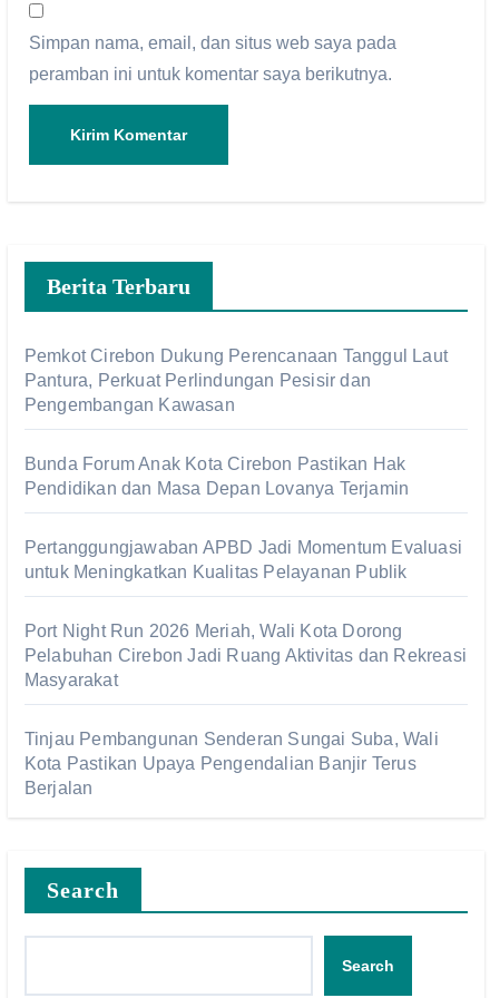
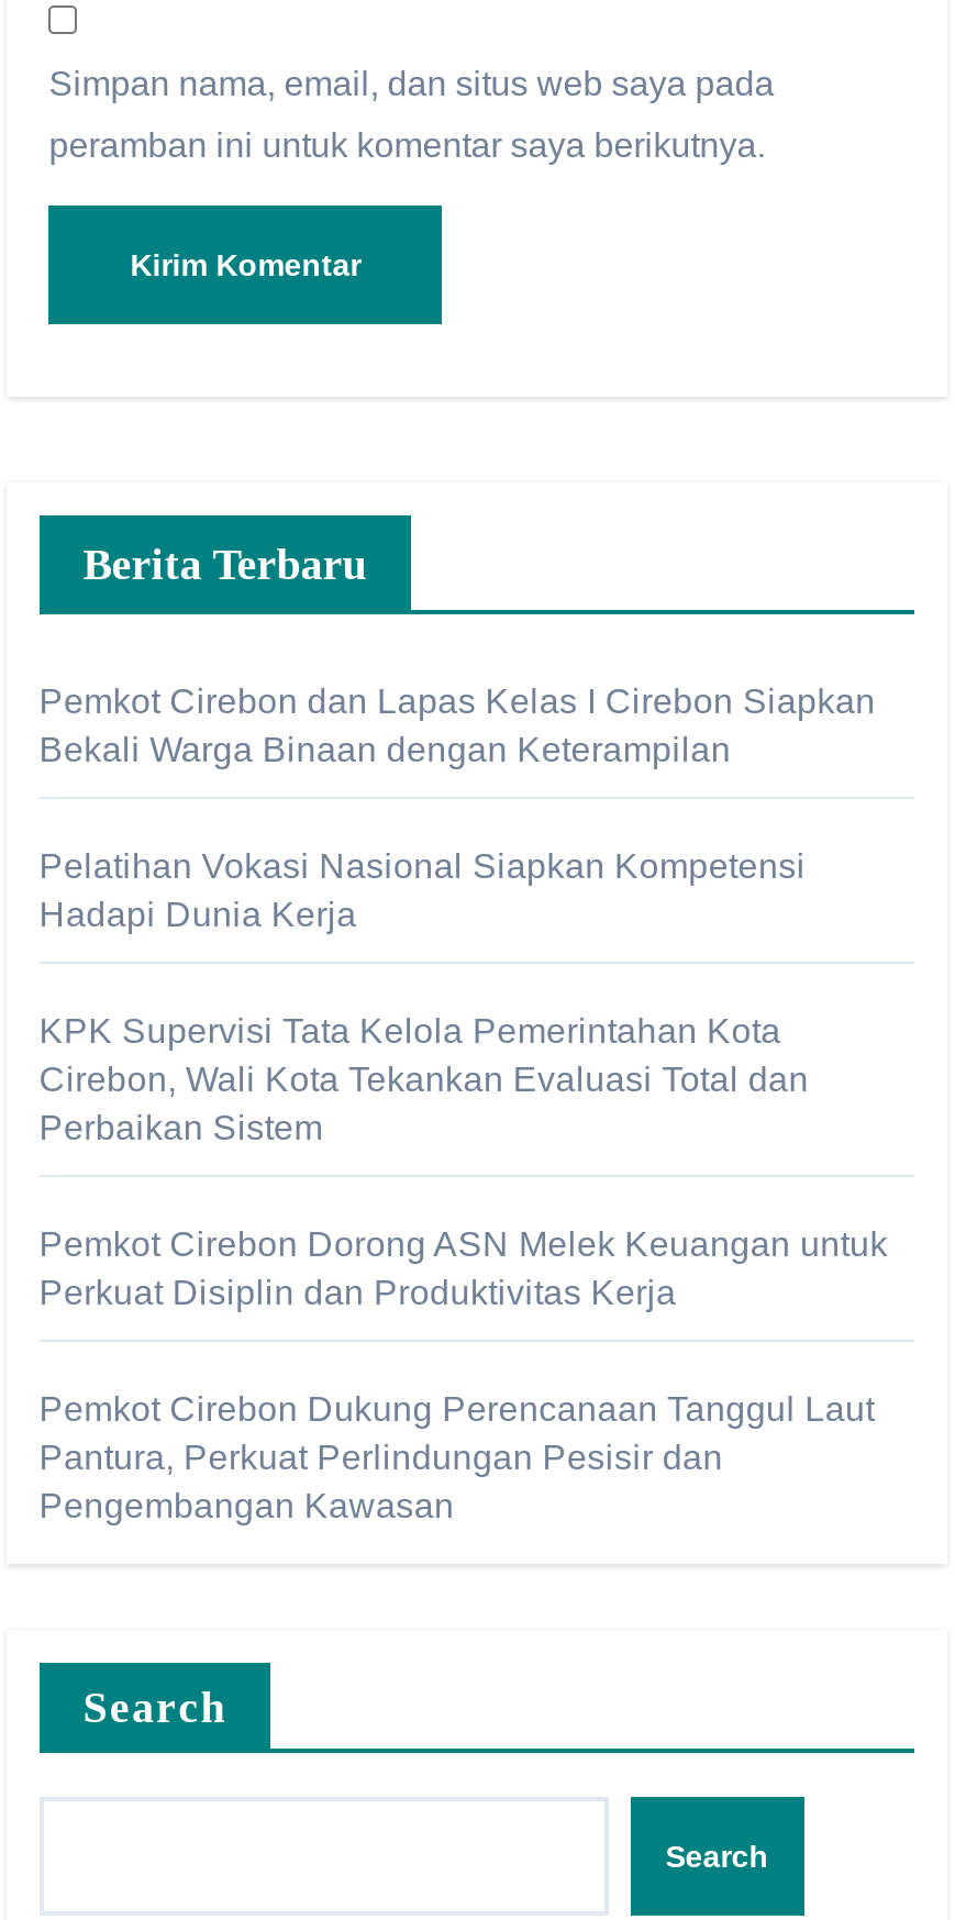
none -> [39,683,888,1312] Pemkot Cirebon dan Lapas Kelas I Cirebon Siapkan | Bekali Warga Binaan dengan Keterampilan | Pelatihan Vokasi Nasional Siapkan Kompetensi | Hadapi Dunia Kerja | KPK Supervisi Tata Kelola Pemerintahan Kota | Cirebon, Wali Kota Tekankan Evaluasi Total dan | Perbaikan Sistem | Pemkot Cirebon Dorong ASN Melek Keuangan untuk | Perkuat Disiplin dan Produktivitas Kerja
moved [24,347,448,415] -> [39,1391,875,1525]: Pemkot Cirebon Dukung Perencanaan Tanggul Laut | Pantura, Perkuat Perlindungan Pesisir dan | Pengembangan Kawasan
[24,455,467,798] Bunda Forum Anak Kota Cirebon Pastikan Hak | Pendidikan dan Masa Depan Lovanya Terjamin | Pertanggungjawaban APBD Jadi Momentum Evaluasi | untuk Meningkatkan Kualitas Pelayanan Publik | Port Night Run 2026 Meriah, Wali Kota Dorong | Pelabuhan Cirebon Jadi Ruang Aktivitas dan Rekreasi | Masyarakat | Tinjau Pembangunan Senderan Sungai Suba, Wali | Kota Pastikan Upaya Pengendalian Banjir Terus | Berjalan -> none

